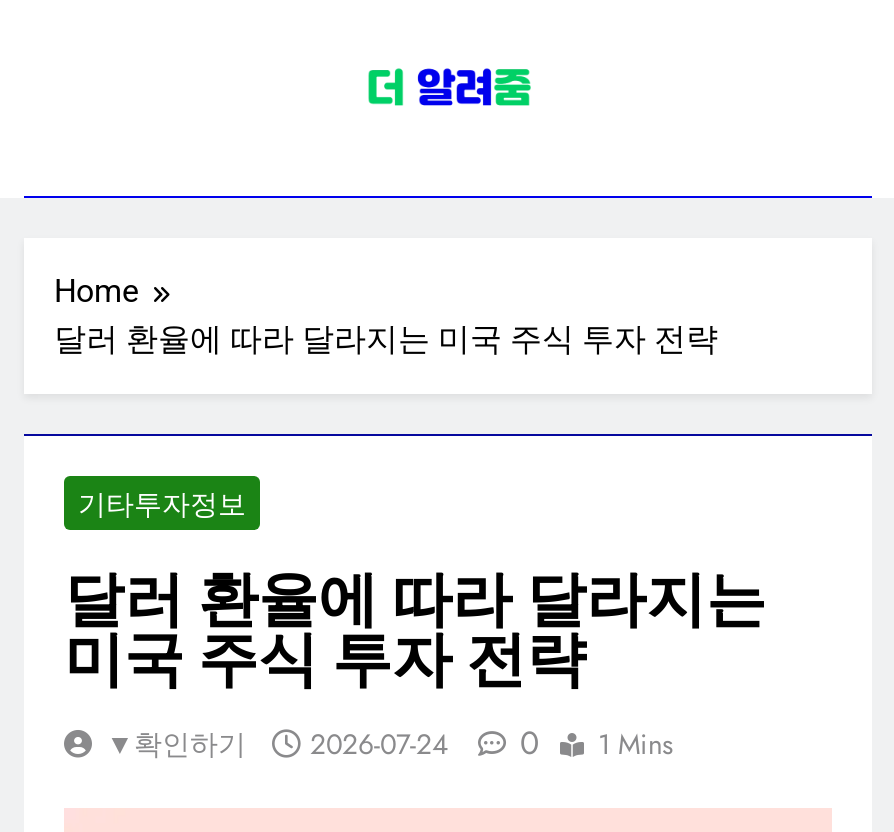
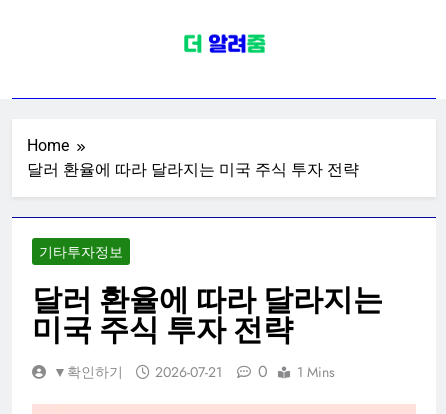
[310,723,448,763] 2026-07-24 -> [155,362,222,382] 2026-07-21

